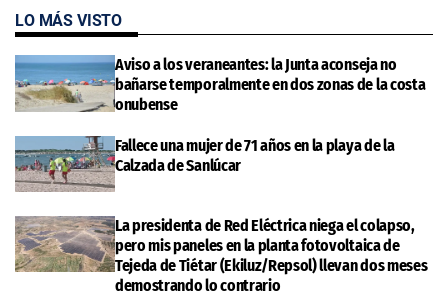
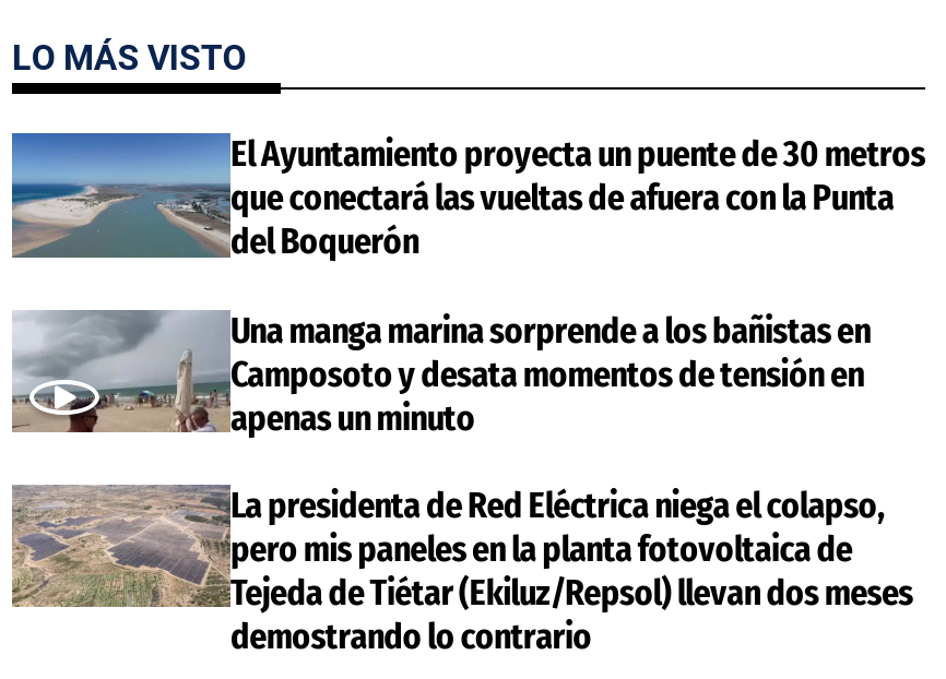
[15,55,425,114] [image] | Aviso a los veraneantes: la Junta aconseja no | bañarse temporalmente en dos zonas de la costa | onubense -> [10,133,925,262] [image] | El Ayuntamiento proyecta un puente de 30 metros | que conectará las vueltas de afuera con la Punta | del Boquerón
[15,135,394,191] [image] | Fallece una mujer de 71 años en la playa de la | Calzada de Sanlúcar -> [14,309,870,438] [image] | Una manga marina sorprende a los bañistas en | Camposoto y desata momentos de tensión en | apenas un minuto

